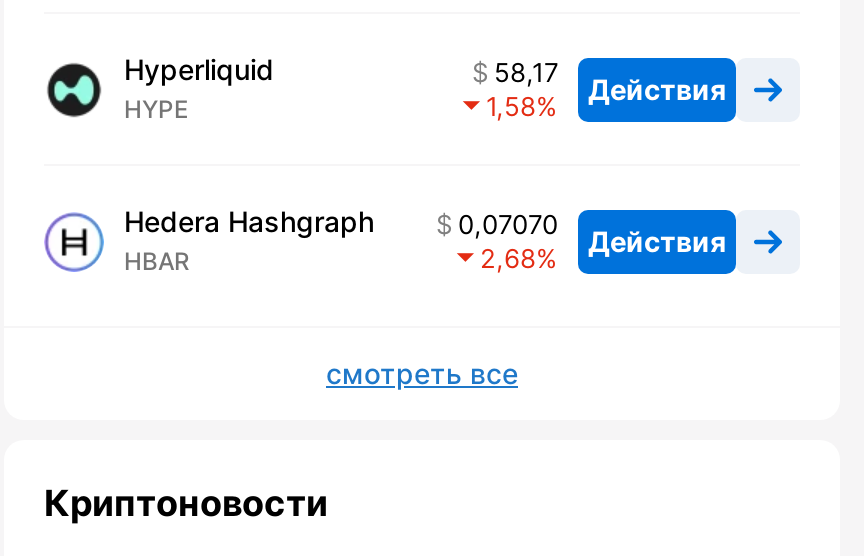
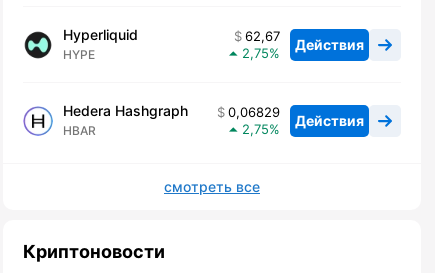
[494,57,726,106] 58,17 Действия -> [245,28,364,53] 62,67 Действия
[486,91,536,123] 1,58 -> [242,45,269,61] 2,75
[458,209,726,258] 0,07070 Действия -> [228,104,364,129] 0,06829 Действия
[480,243,536,275] 2,68 -> [242,121,269,137] 2,75

